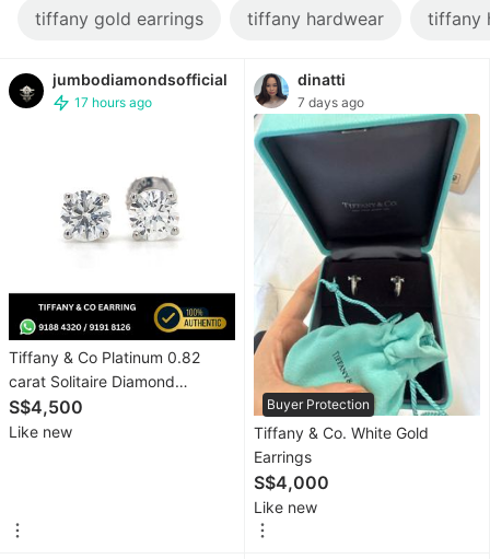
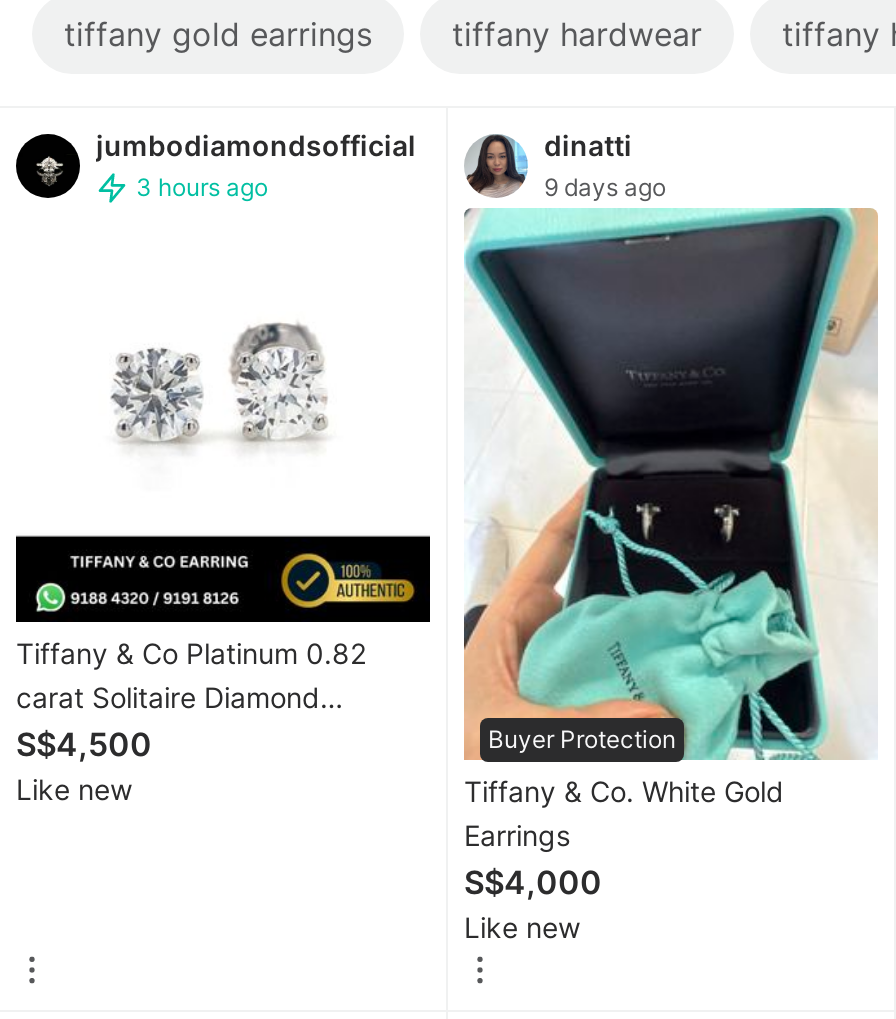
[74,94,152,110] 17 hours ago -> [136,172,268,202] 3 hours ago
[297,94,364,110] 7 days ago -> [544,172,666,202] 9 days ago

